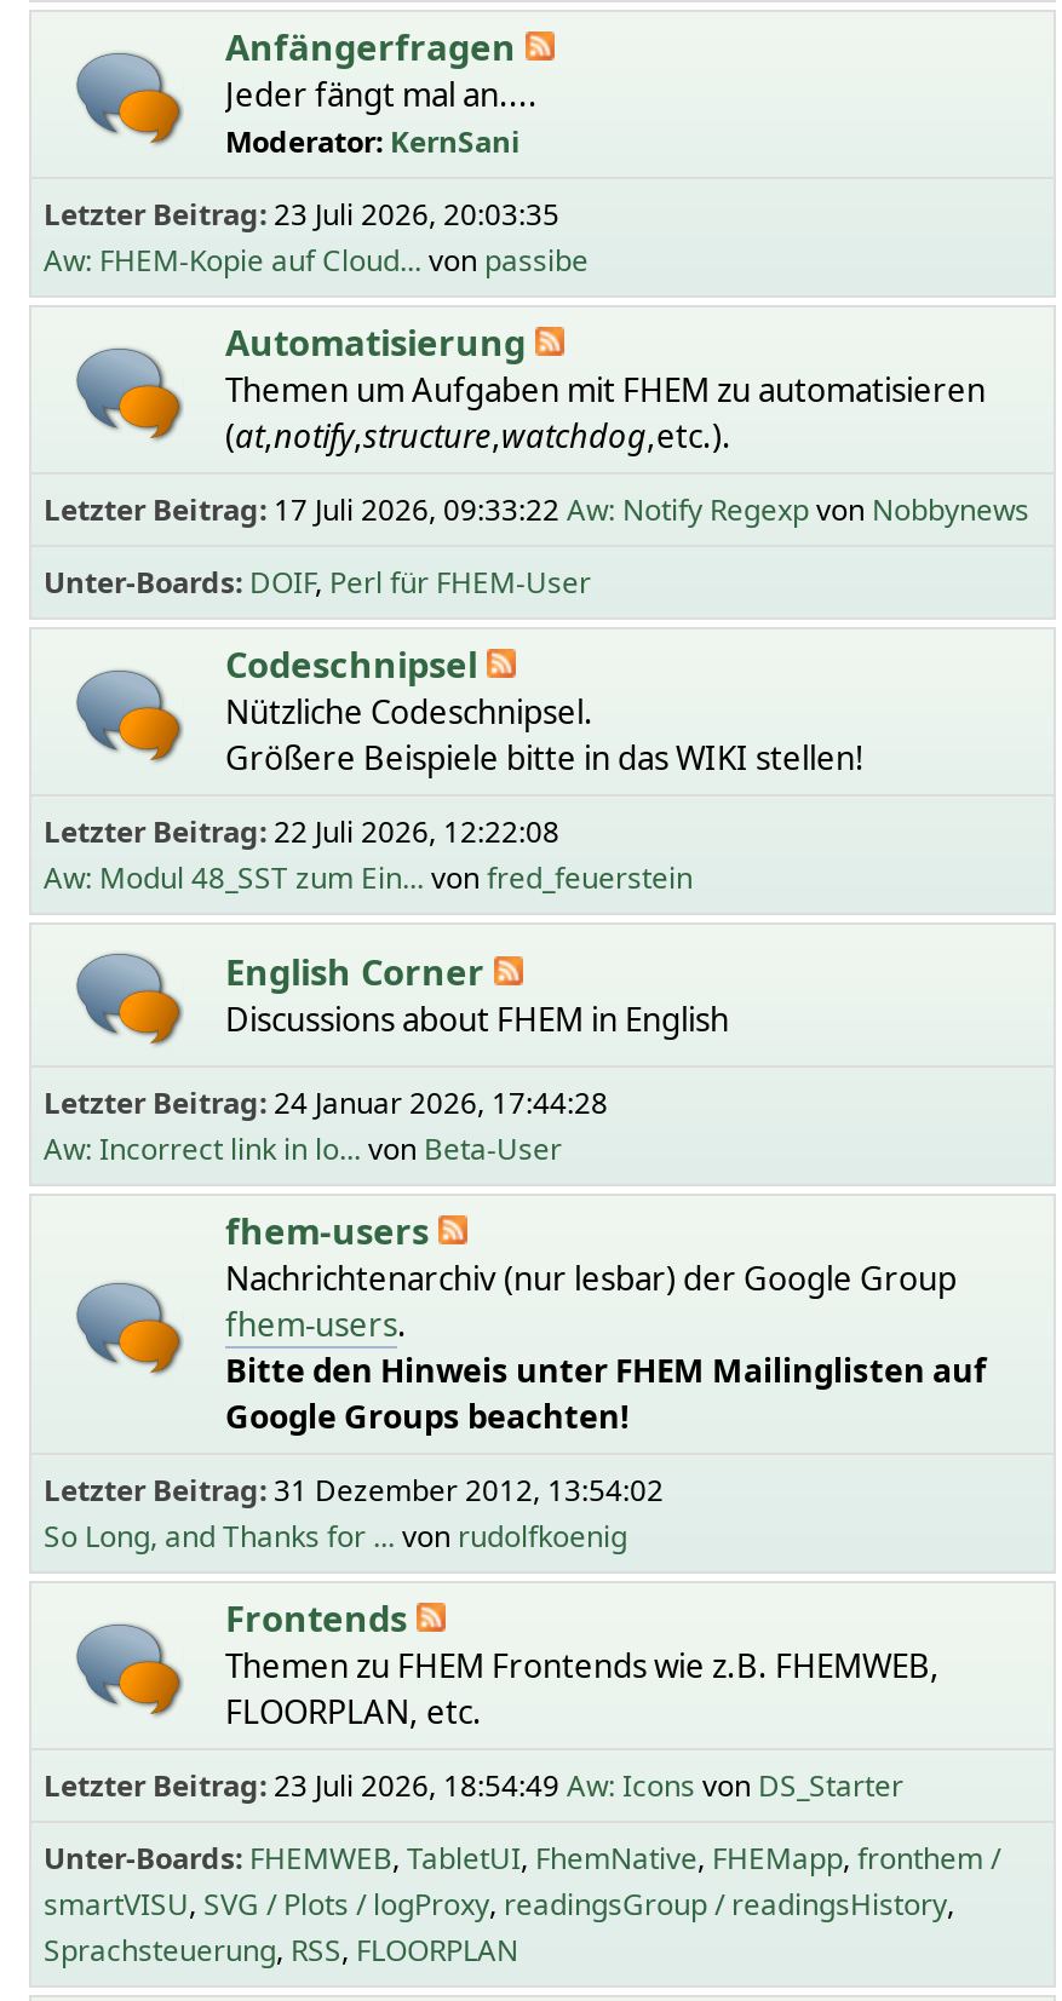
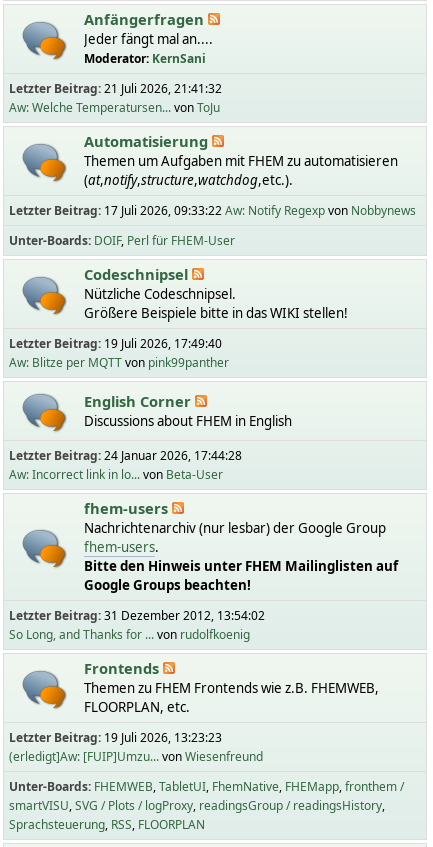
[44,194,589,281] Letzter Beitrag: 23 Juli 2026, 20:03:35 | Aw: FHEM-Kopie auf Cloud... von passibe -> [9,80,222,116] Letzter Beitrag: 21 Juli 2026, 21:41:32 | Aw: Welche Temperatursen... von ToJu
[44,811,693,898] Letzter Beitrag: 22 Juli 2026, 12:22:08 | Aw: Modul 48_SST zum Ein... von fred_feuerstein -> [9,335,229,371] Letzter Beitrag: 19 Juli 2026, 17:49:40 | Aw: Blitze per MQTT von pink99panther
[44,1765,903,1806] Letzter Beitrag: 23 Juli 2026, 18:54:49 Aw: Icons von DS_Starter -> [9,729,263,765] Letzter Beitrag: 19 Juli 2026, 13:23:23 | (erledigt]Aw: [FUIP]Umzu... von Wiesenfreund

